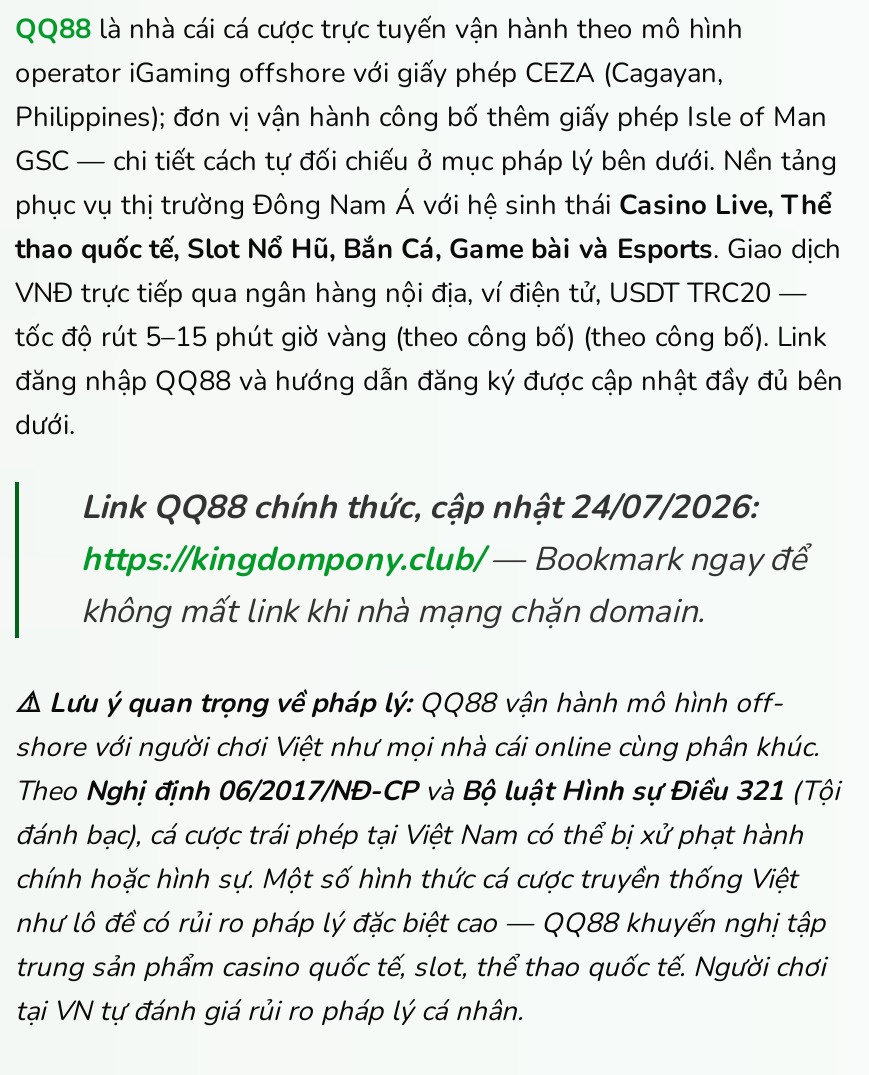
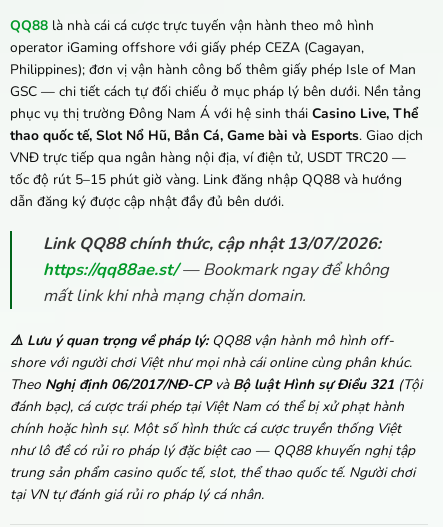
[15,317,843,443] tốc độ rút 5–15 phút giờ vàng (theo công bố) (theo công bố). Link | đăng nhập QQ88 và hướng dẫn đăng ký được cập nhật đầy đủ bên | dưới. -> [10,170,402,211] tốc độ rút 5–15 phút giờ vàng. Link đăng nhập QQ88 và hướng | dẫn đăng ký được cập nhật đầy đủ bên dưới.
[81,485,807,635] Link QQ88 chính thức, cập nhật 24/07/2026: | https://kingdompony.club/— Bookmark ngay để | không mất link khi nhà mạng chặn domain. -> [43,231,389,306] Link QQ88 chính thức, cập nhật 13/07/2026: | https://qq88ae.st/— Bookmark ngay để không | mất link khi nhà mạng chặn domain.

